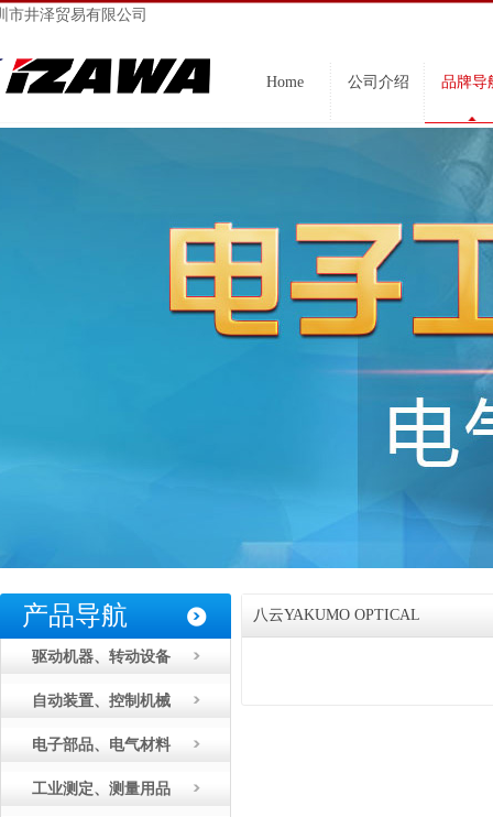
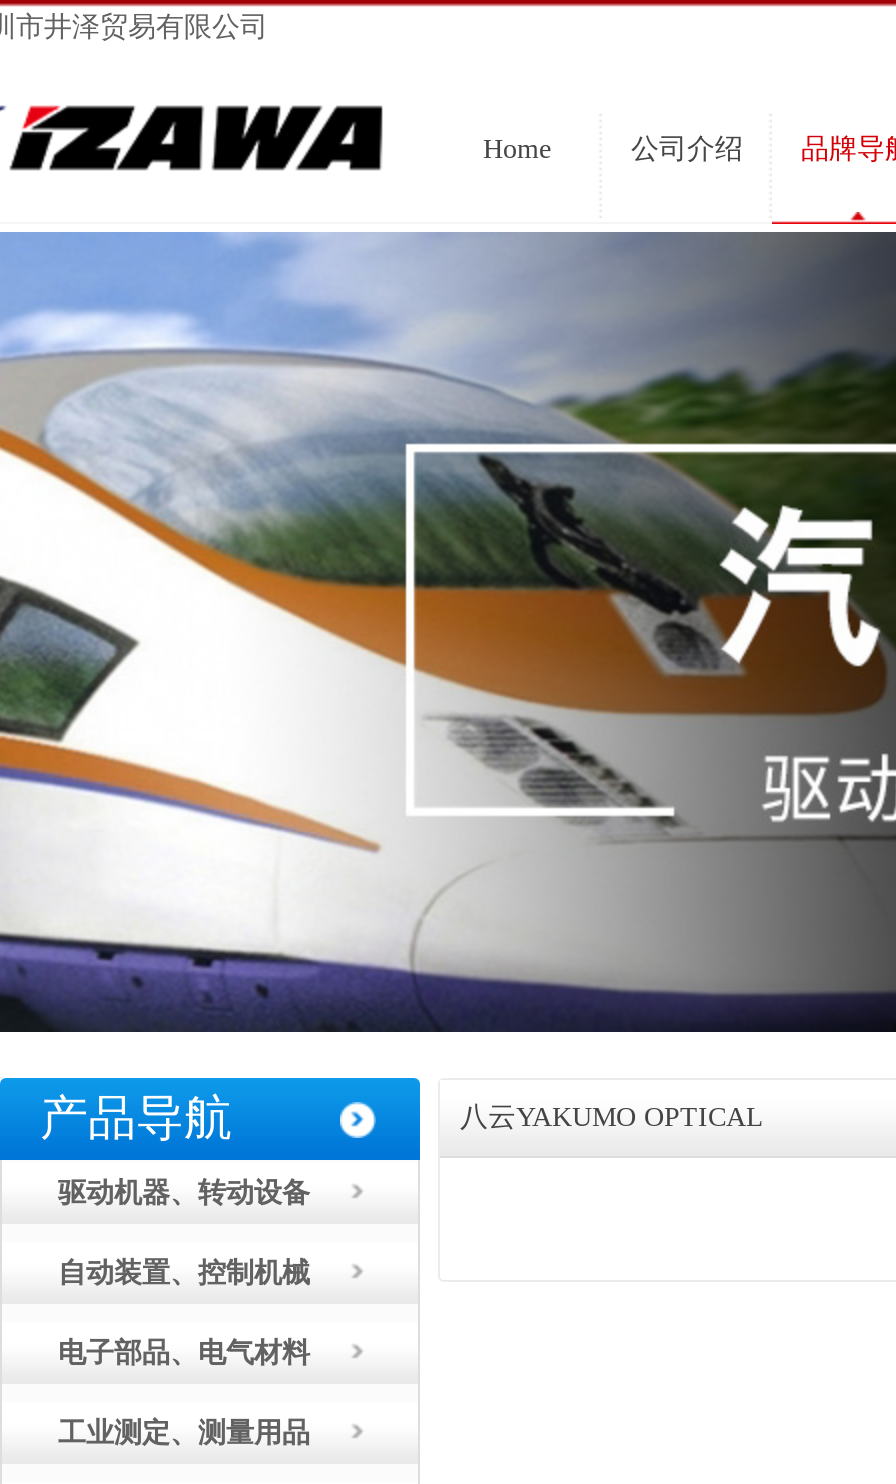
[3,128,490,569] [image] -> [6,232,890,1034] [image]

